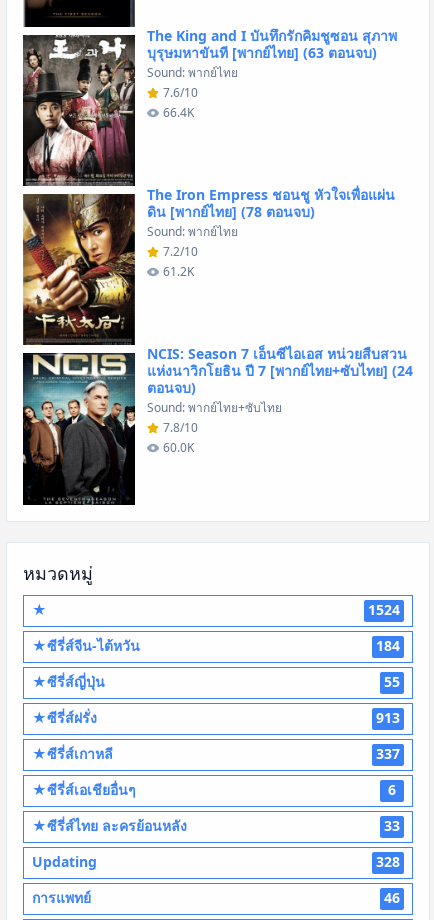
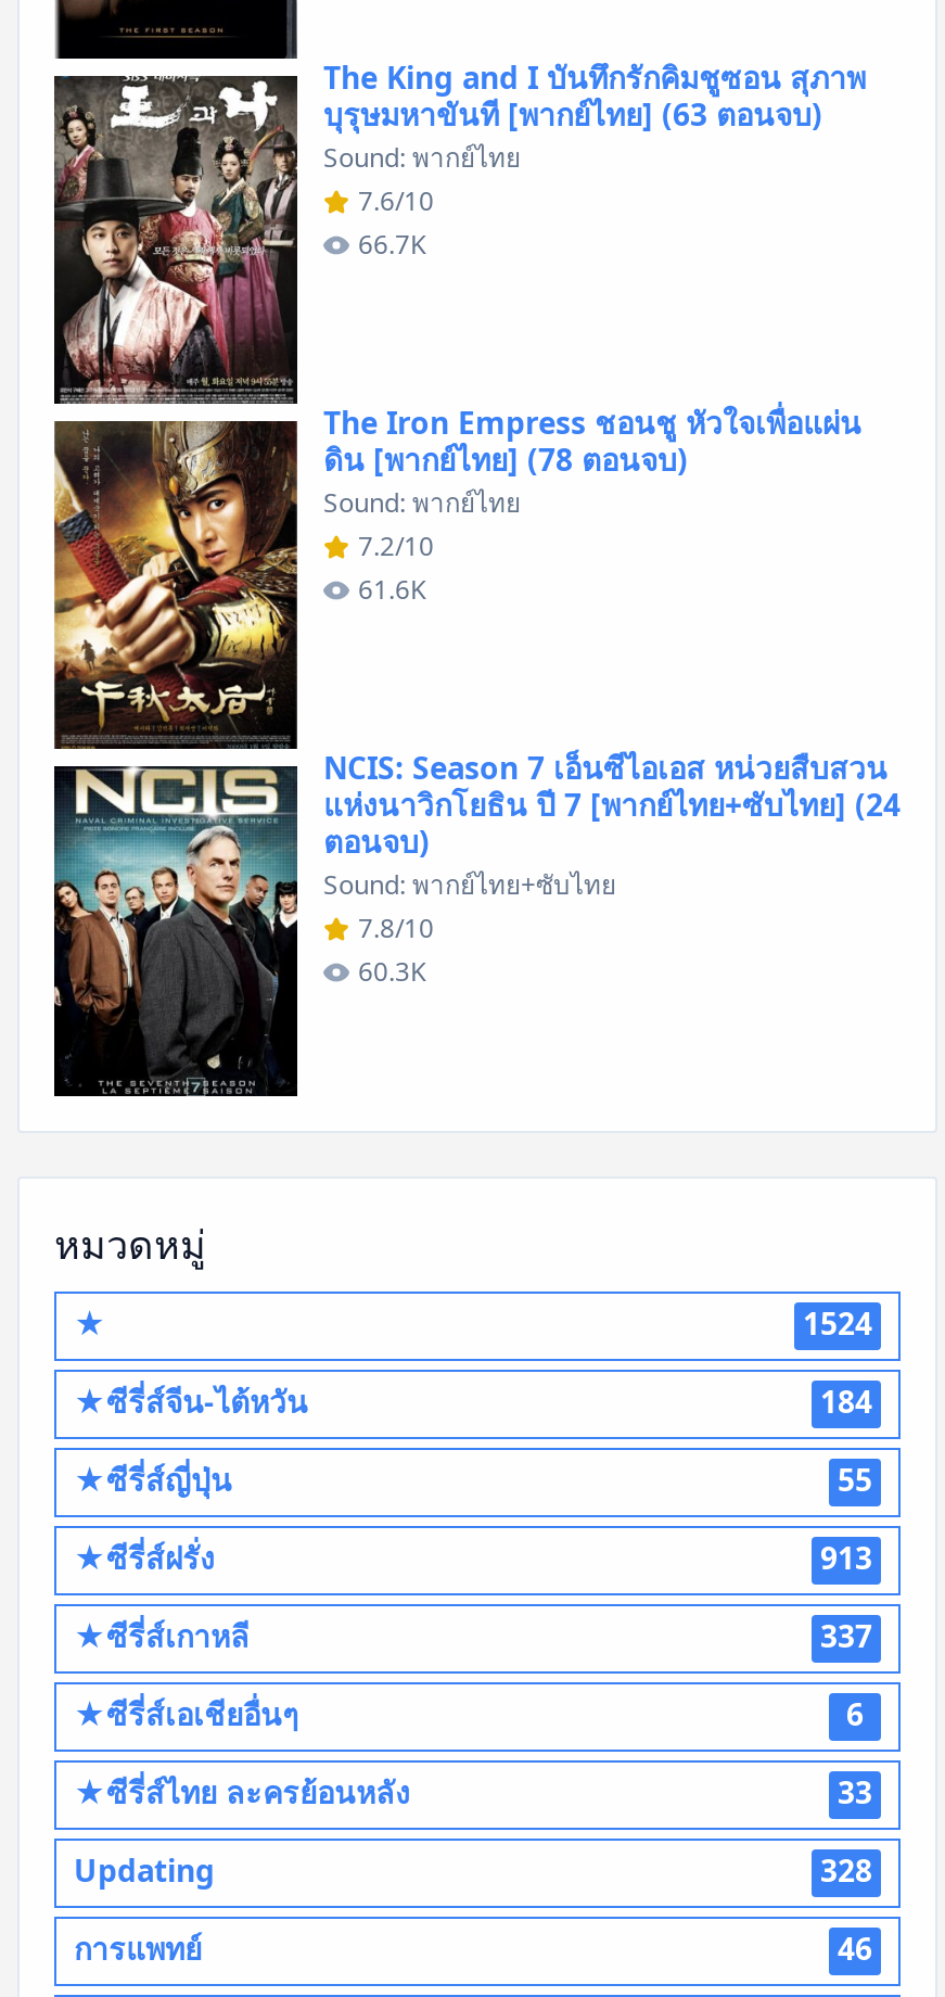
[163,104,194,121] 66.4K -> [358,225,425,262] 66.7K
[163,263,194,280] 61.2K -> [358,571,425,608] 61.6K
[163,439,194,456] 60.0K -> [358,954,425,991] 60.3K

